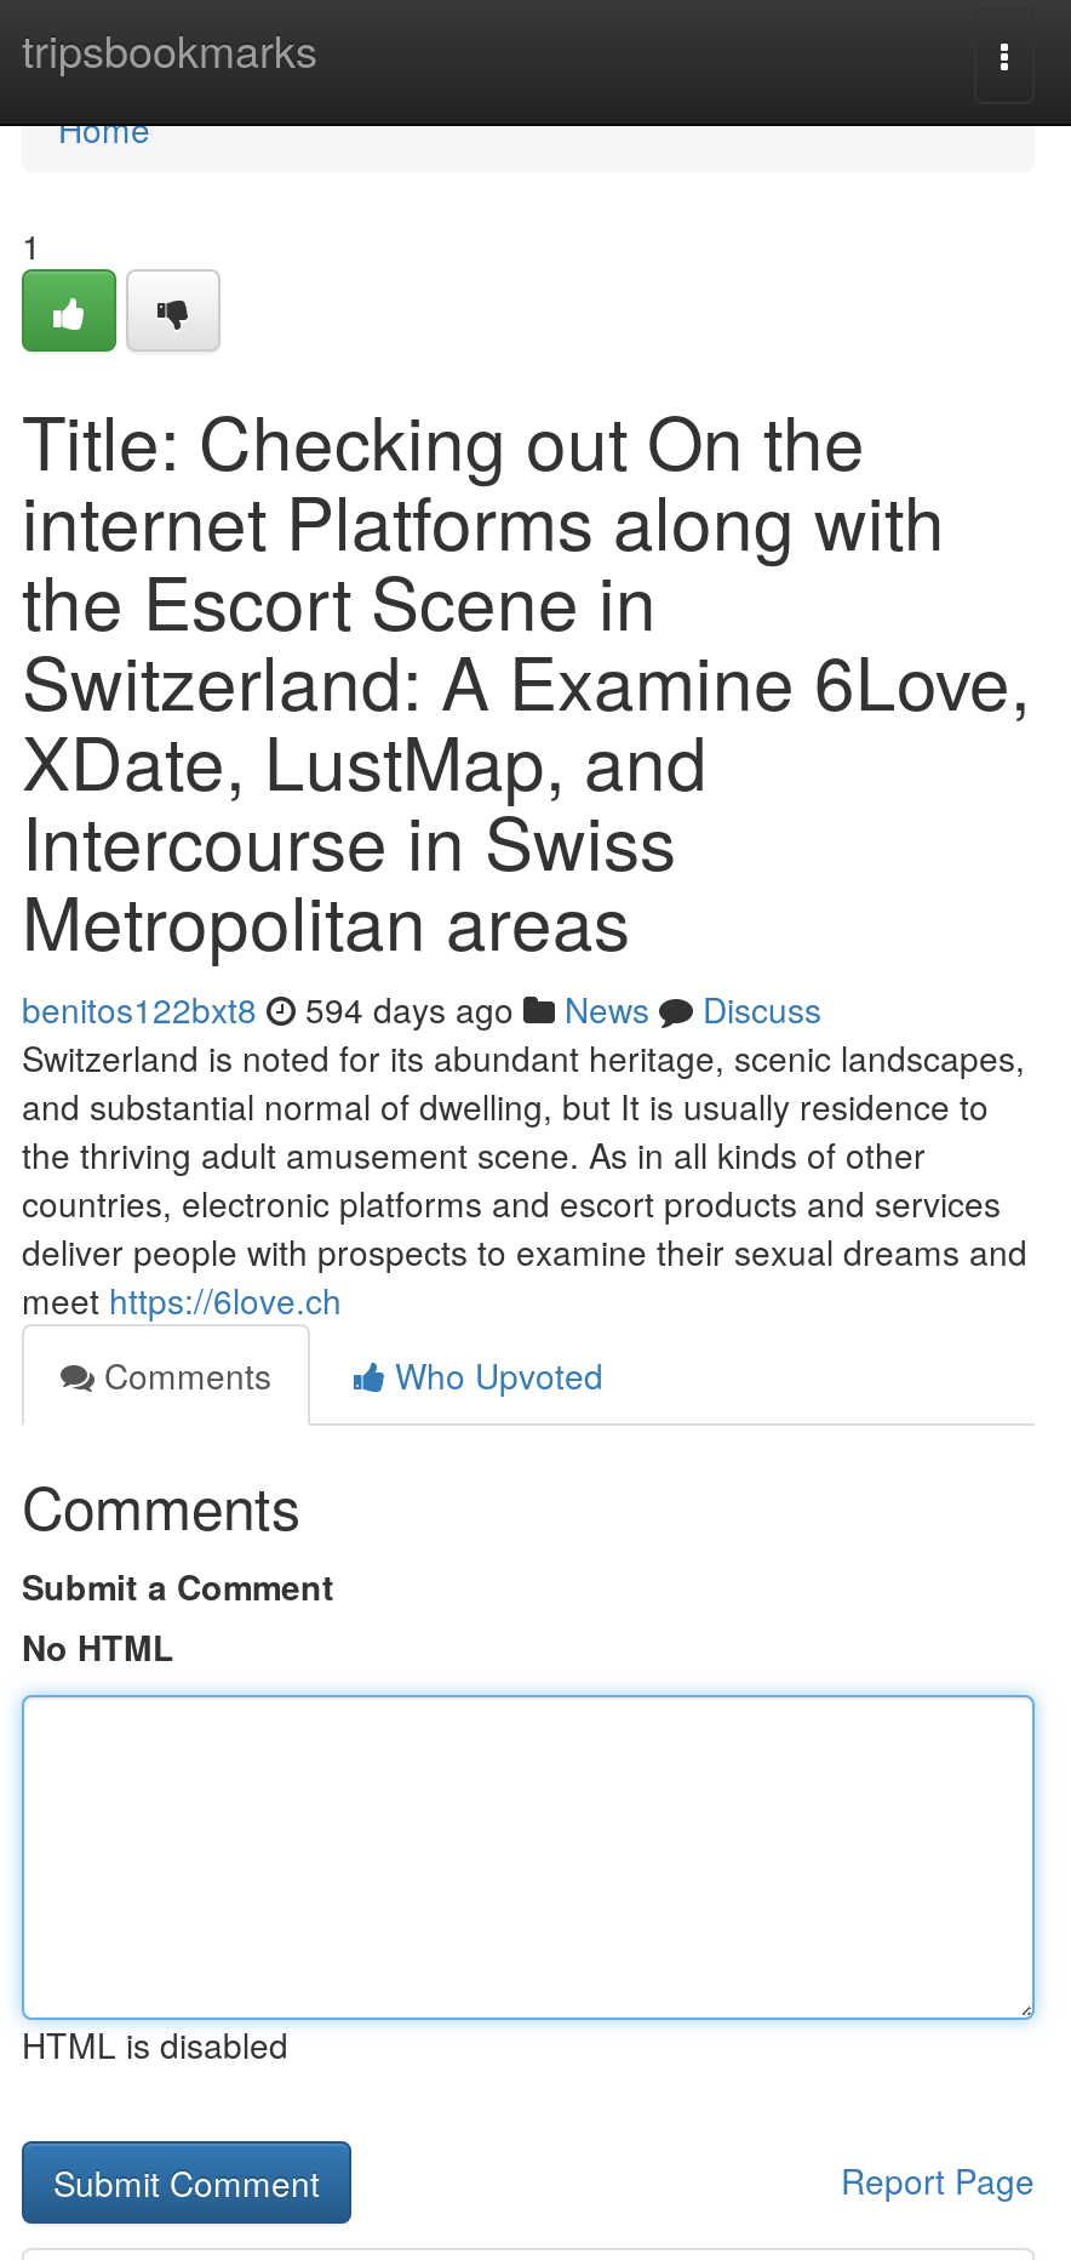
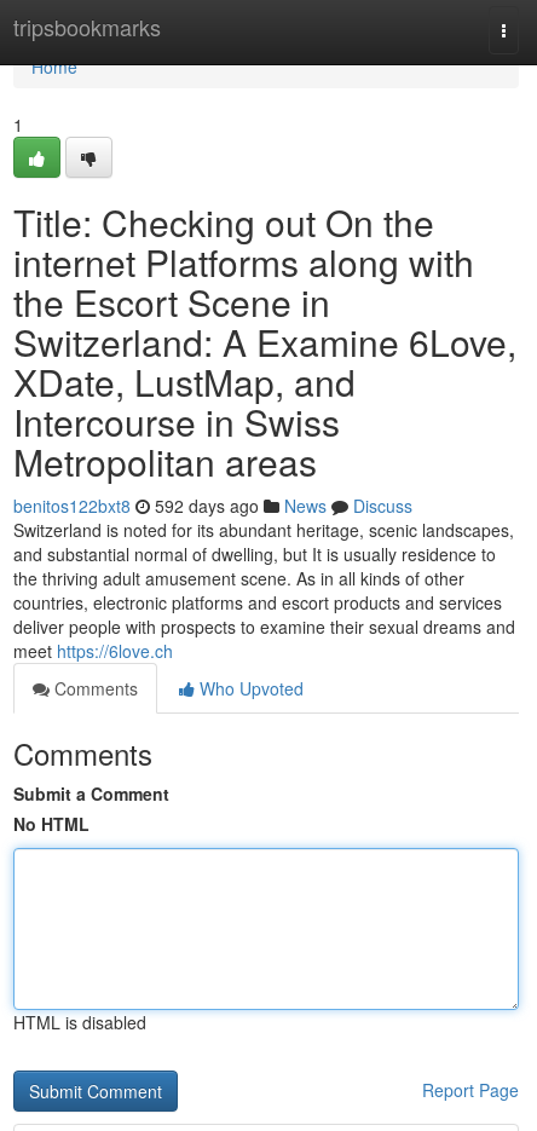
[22,985,821,1033] benitos122bxt8 594 days ago News Discuss -> [13,494,412,518] benitos122bxt8 592 days ago News Discuss

